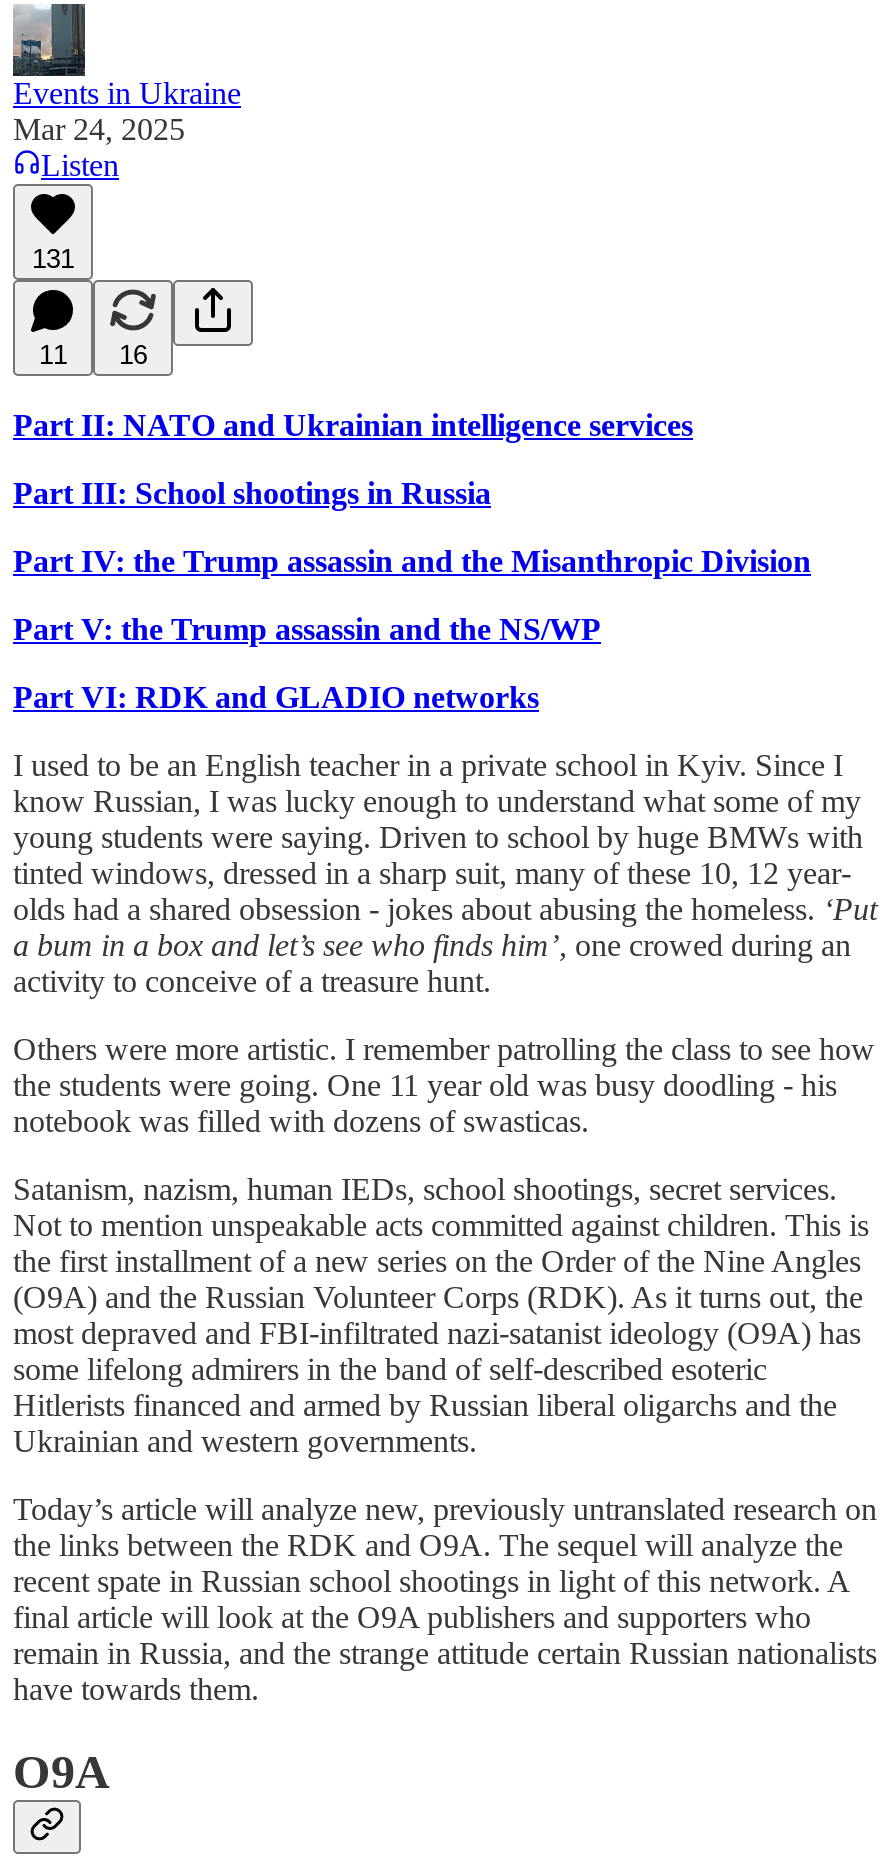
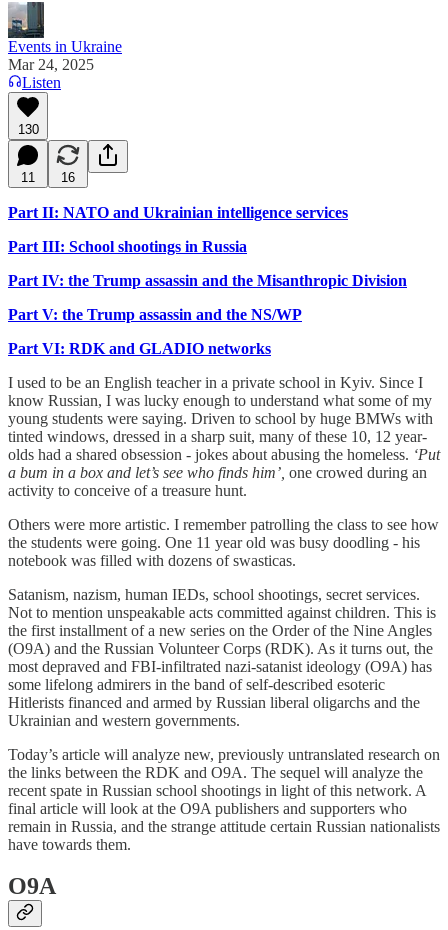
[32,243,74,273] 131 -> [17,121,38,136] 130

